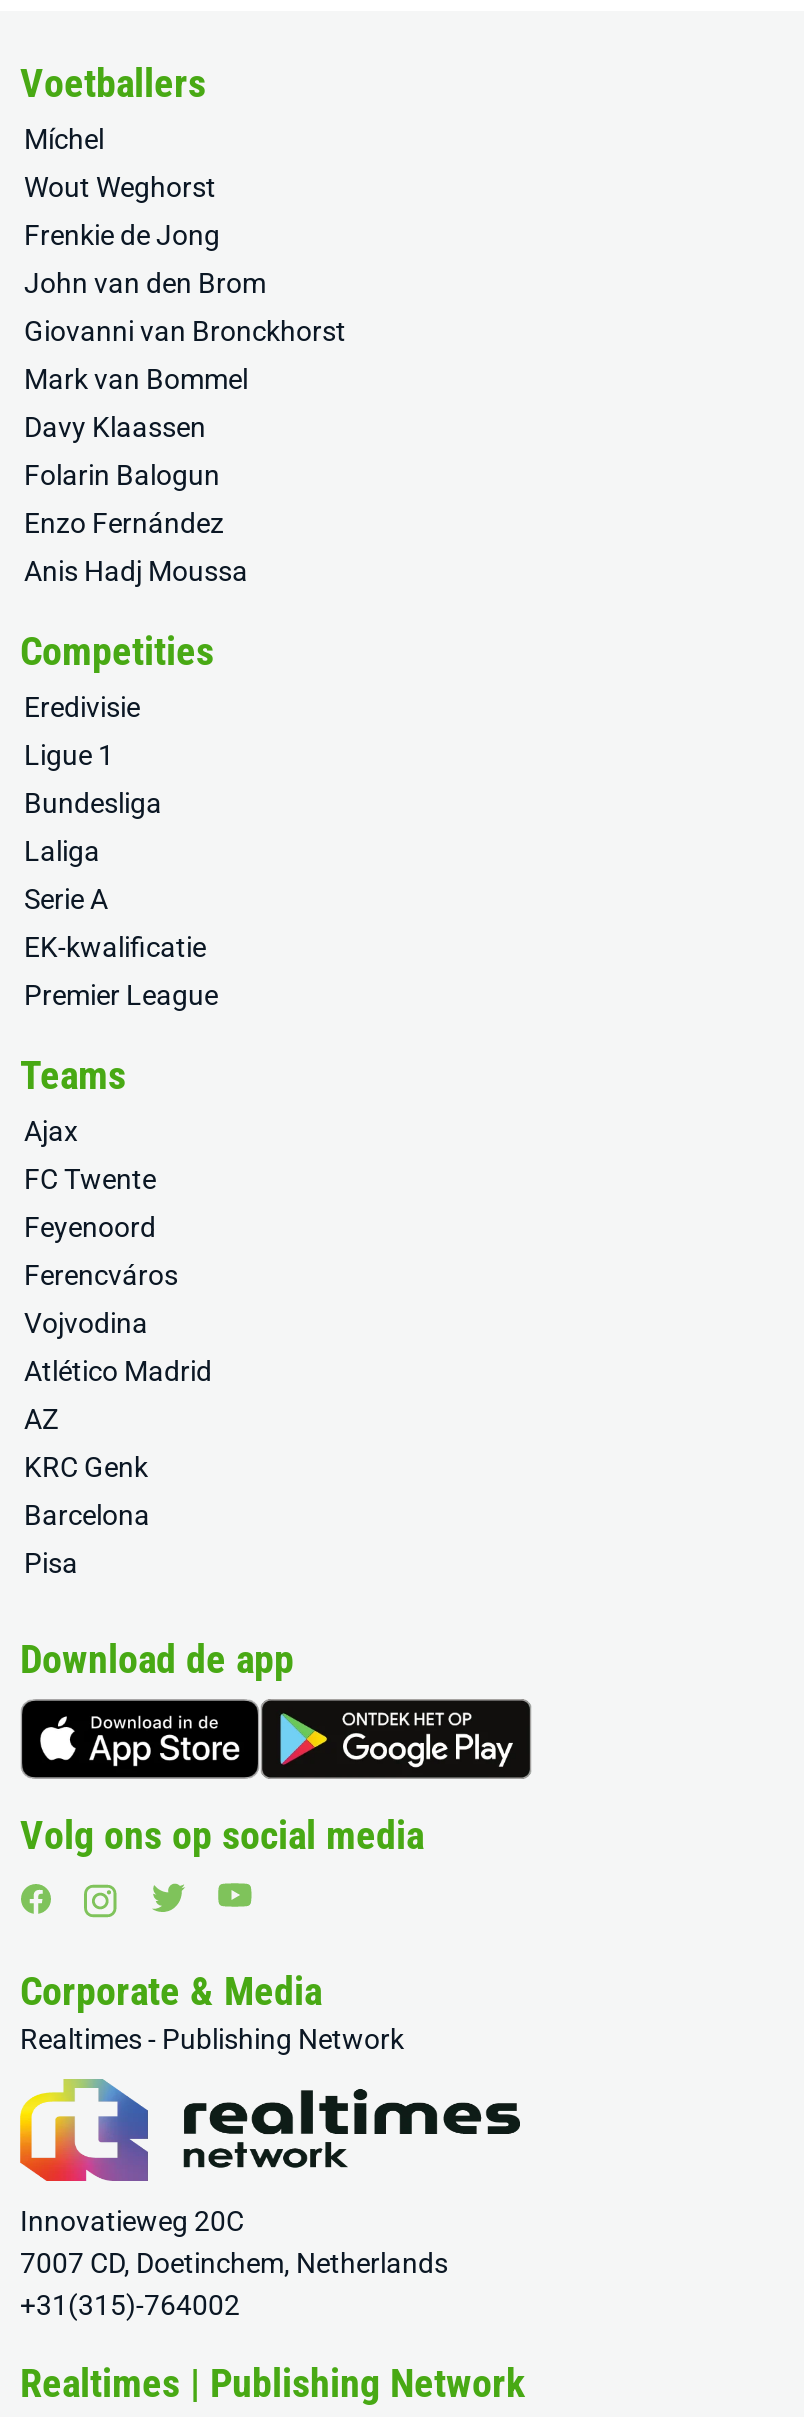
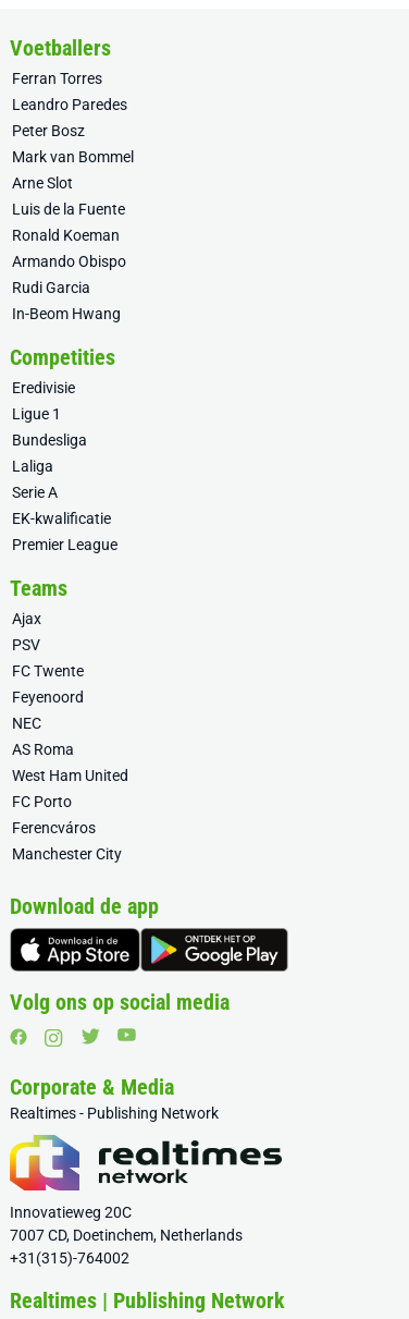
[24,123,346,347] Míchel | Wout Weghorst | Frenkie de Jong | John van den Brom | Giovanni van Bronckhorst -> [12,70,127,139] Ferran Torres | Leandro Paredes | Peter Bosz
moved [24,363,248,395] -> [12,148,134,166]: Mark van Bommel
[24,411,248,587] Davy Klaassen | Folarin Balogun | Enzo Fernández | Anis Hadj Moussa -> [12,174,126,322] Arne Slot | Luis de la Fuente | Ronald Koeman | Armando Obispo | Rudi Garcia | In-Beom Hwang
none -> [12,636,40,654] PSV
moved [24,1163,156,1243] -> [12,662,84,706]: FC Twente | Feyenoord
none -> [12,715,128,810] NEC | AS Roma | West Ham United | FC Porto
moved [24,1259,178,1291] -> [12,819,96,836]: Ferencváros
[24,1307,212,1579] Vojvodina | Atlético Madrid | AZ | KRC Genk | Barcelona | Pisa -> [12,845,122,863] Manchester City

